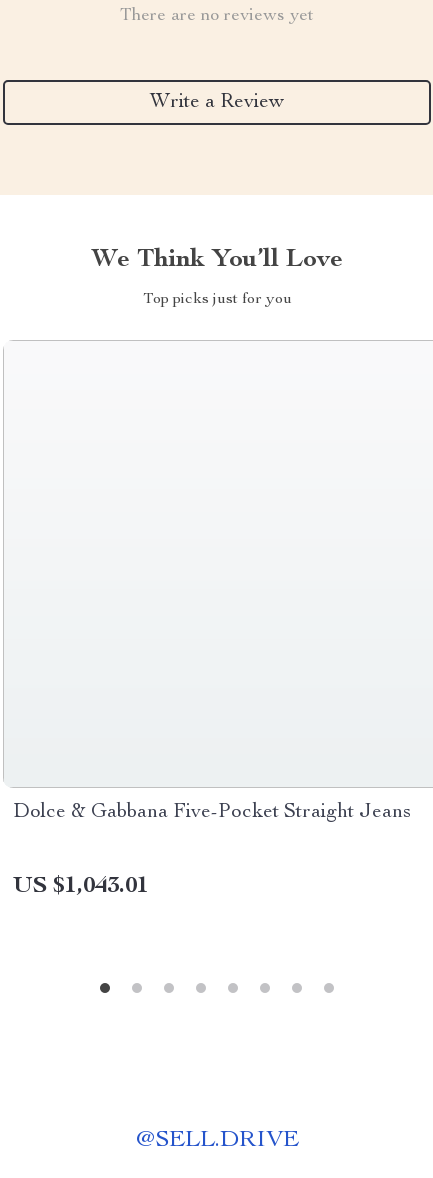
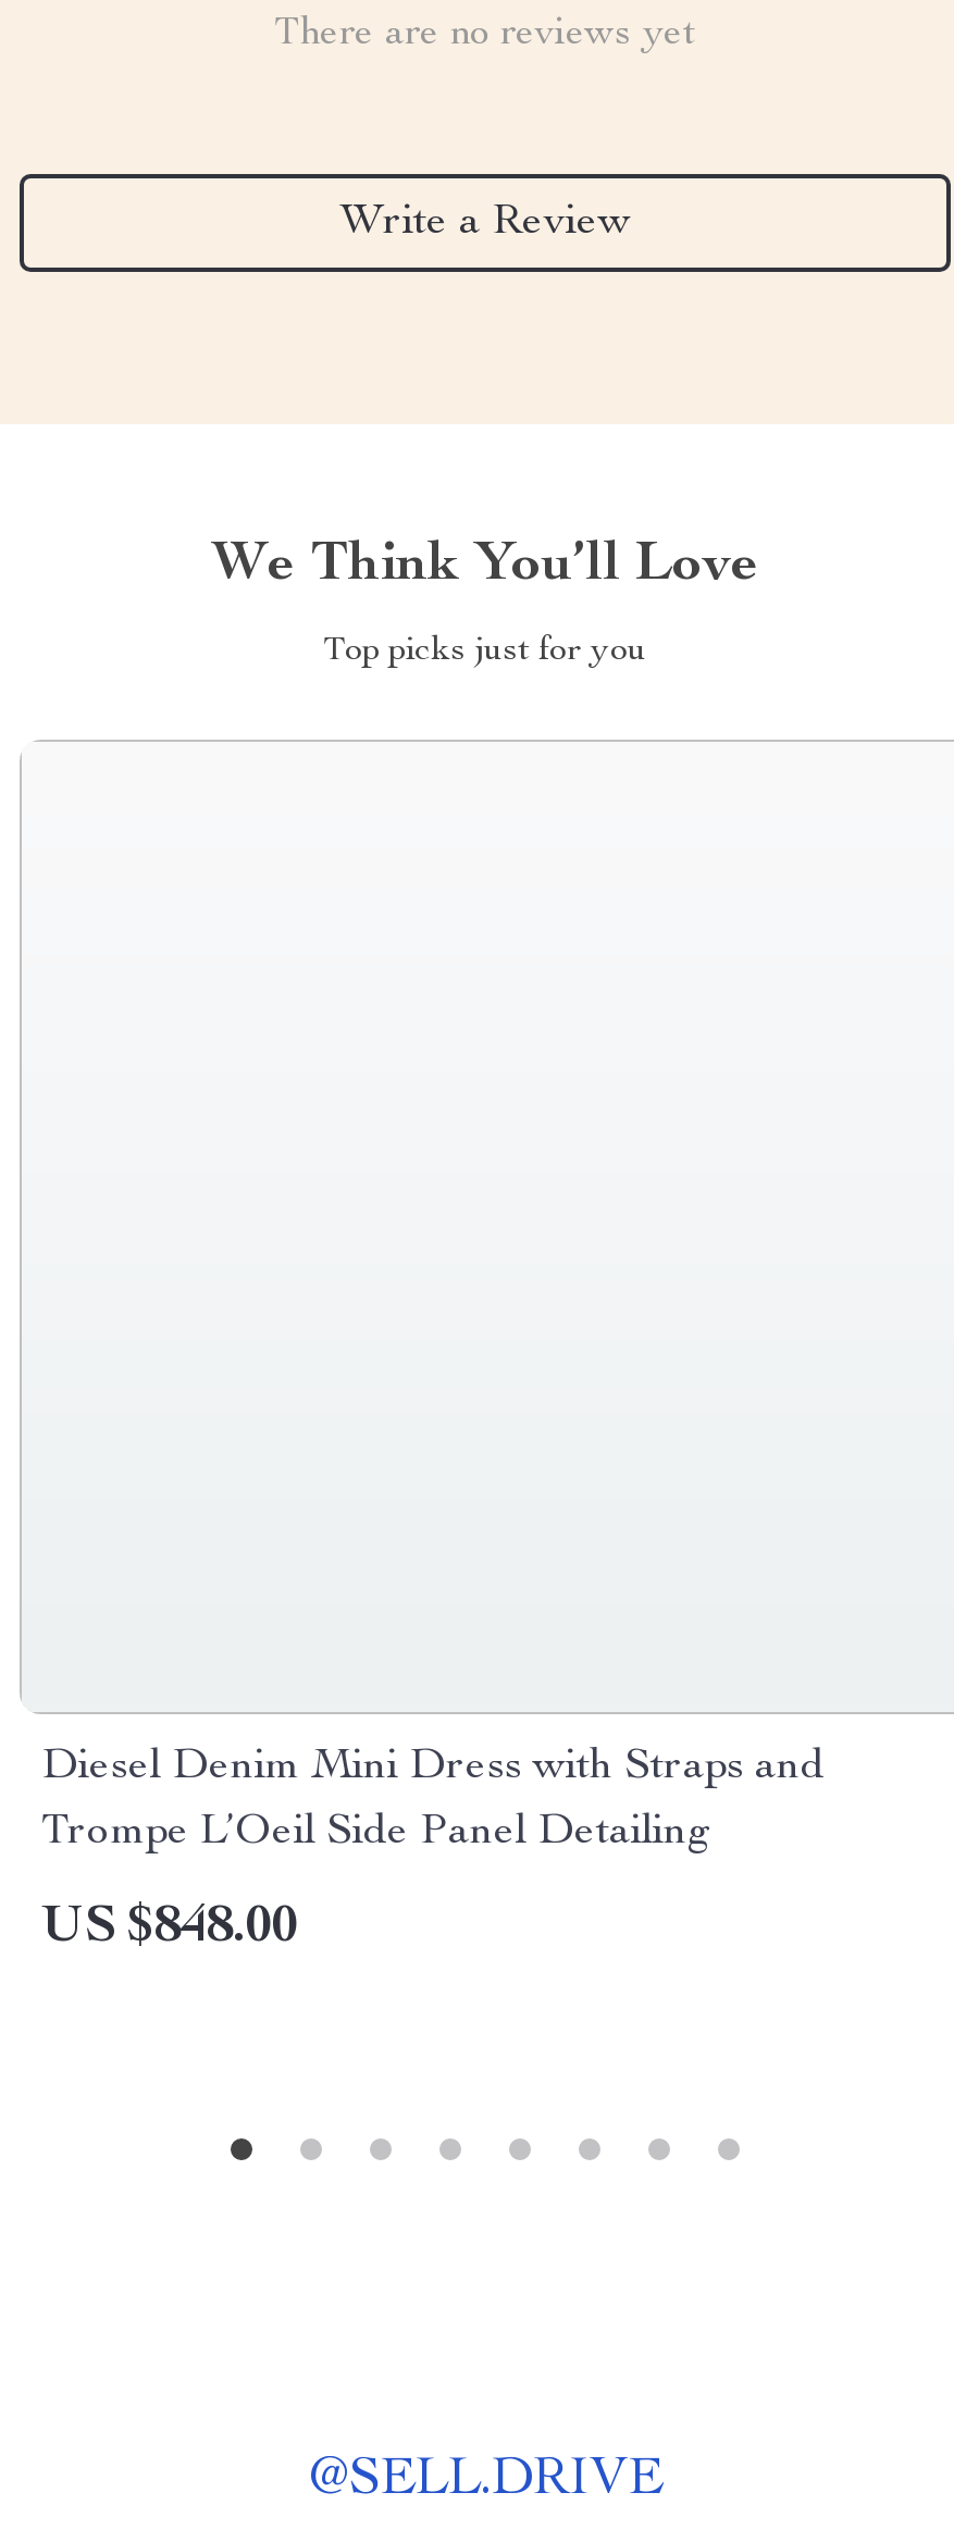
[13,803,411,899] Dolce & Gabbana Five-Pocket Straight Jeans | US $1,043.01 -> [41,1747,825,1956] Diesel Denim Mini Dress with Straps and | Trompe L’Oeil Side Panel Detailing | US $848.00

